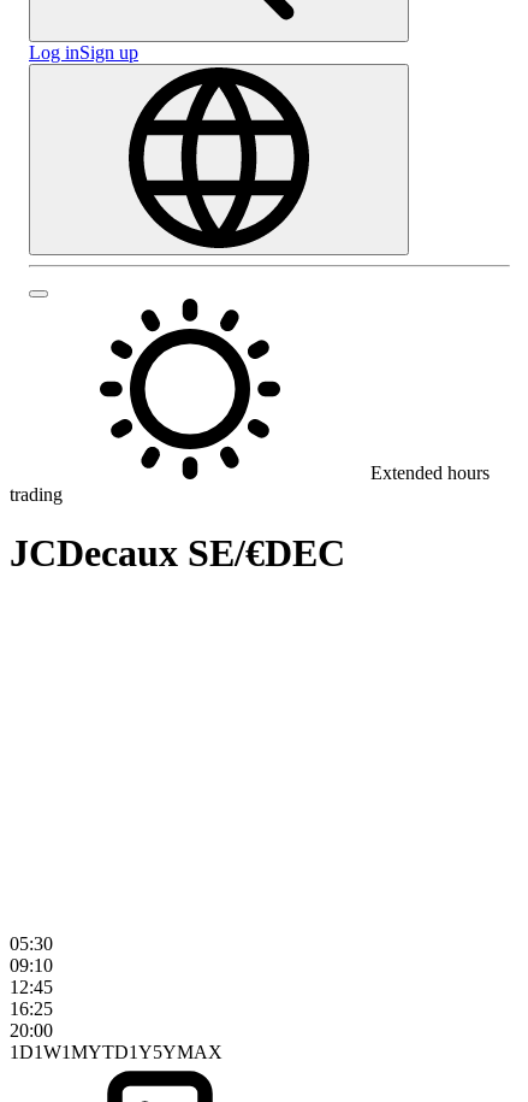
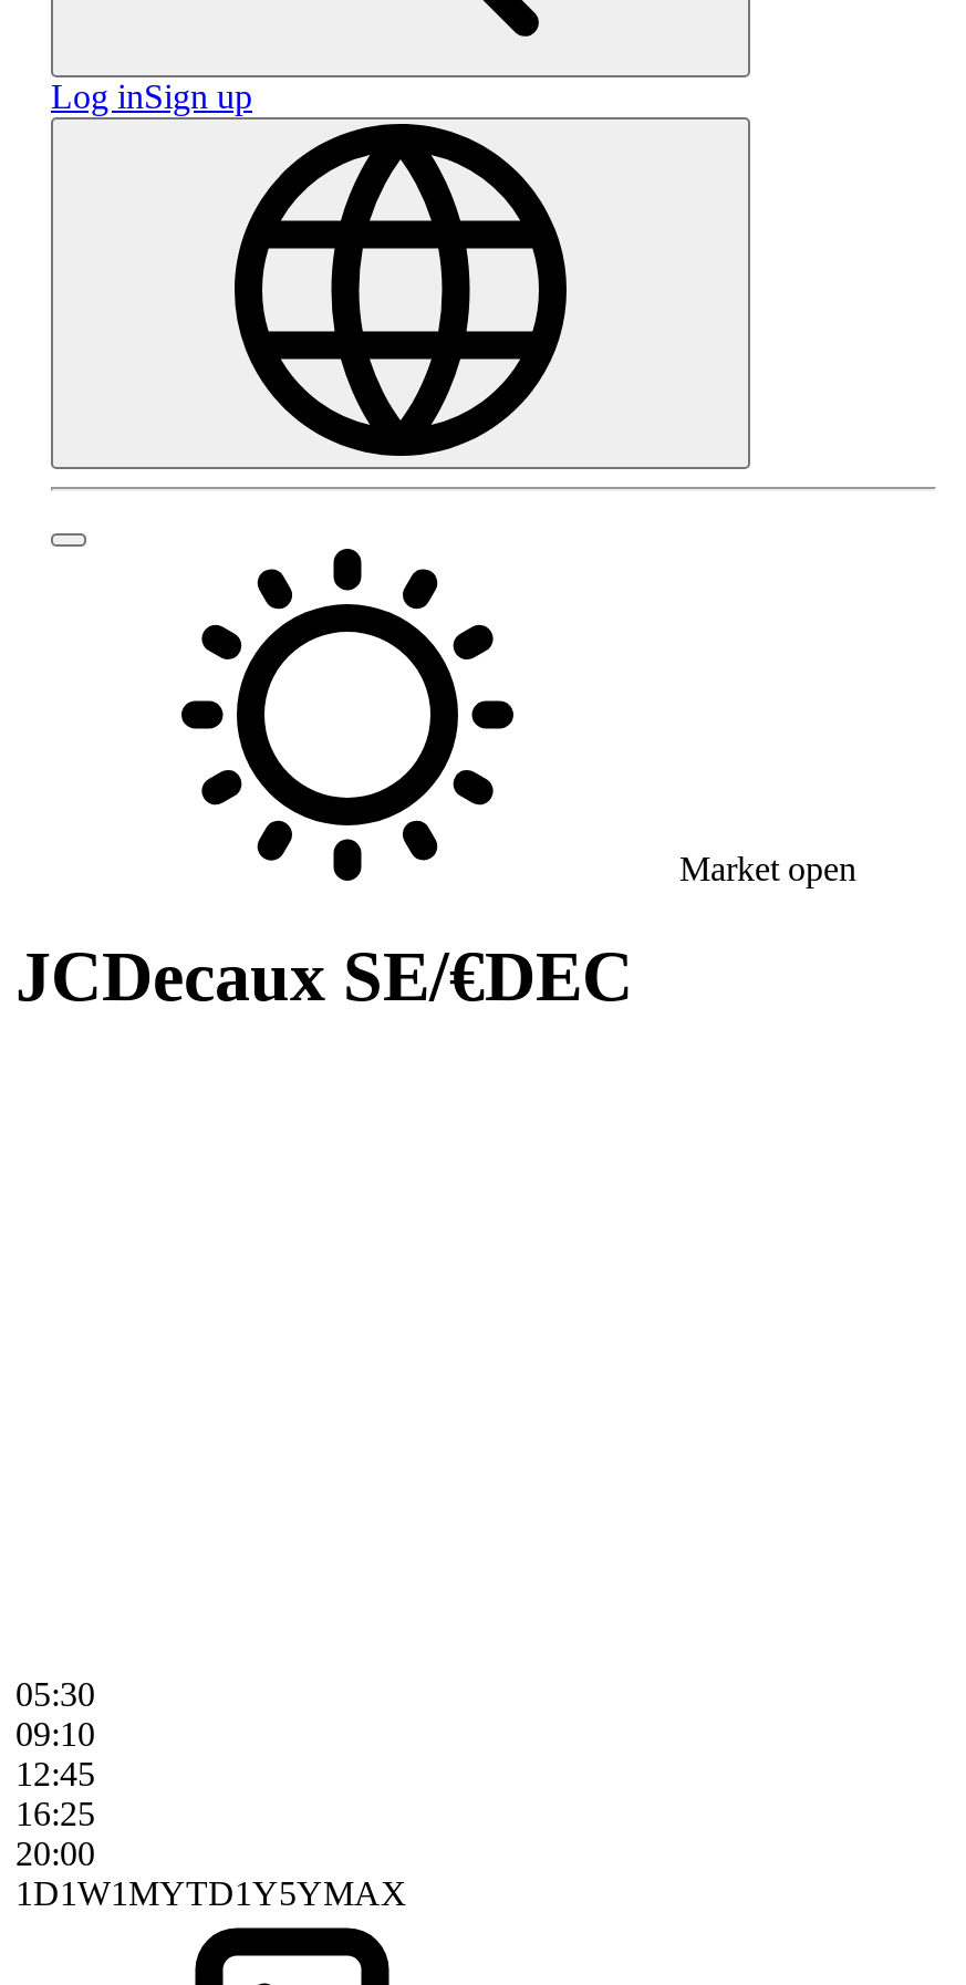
[10,462,490,505] Extended hours | trading -> [679,850,856,887] Market open

